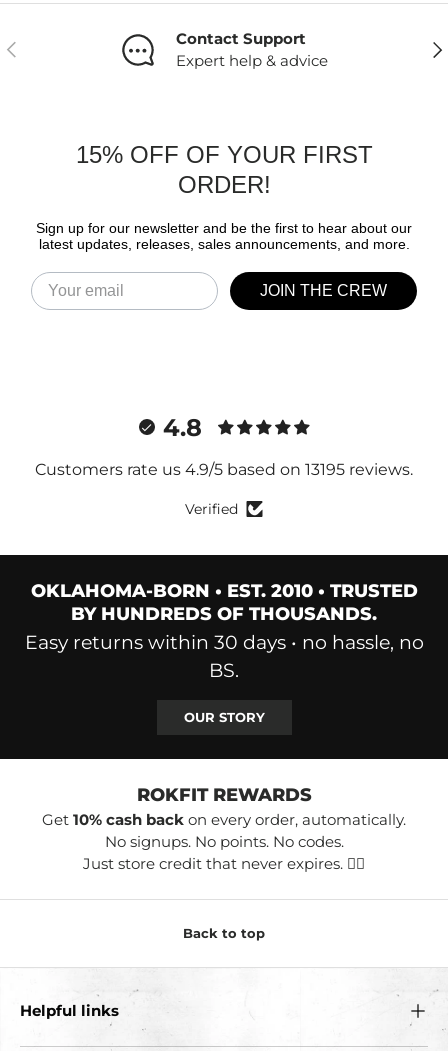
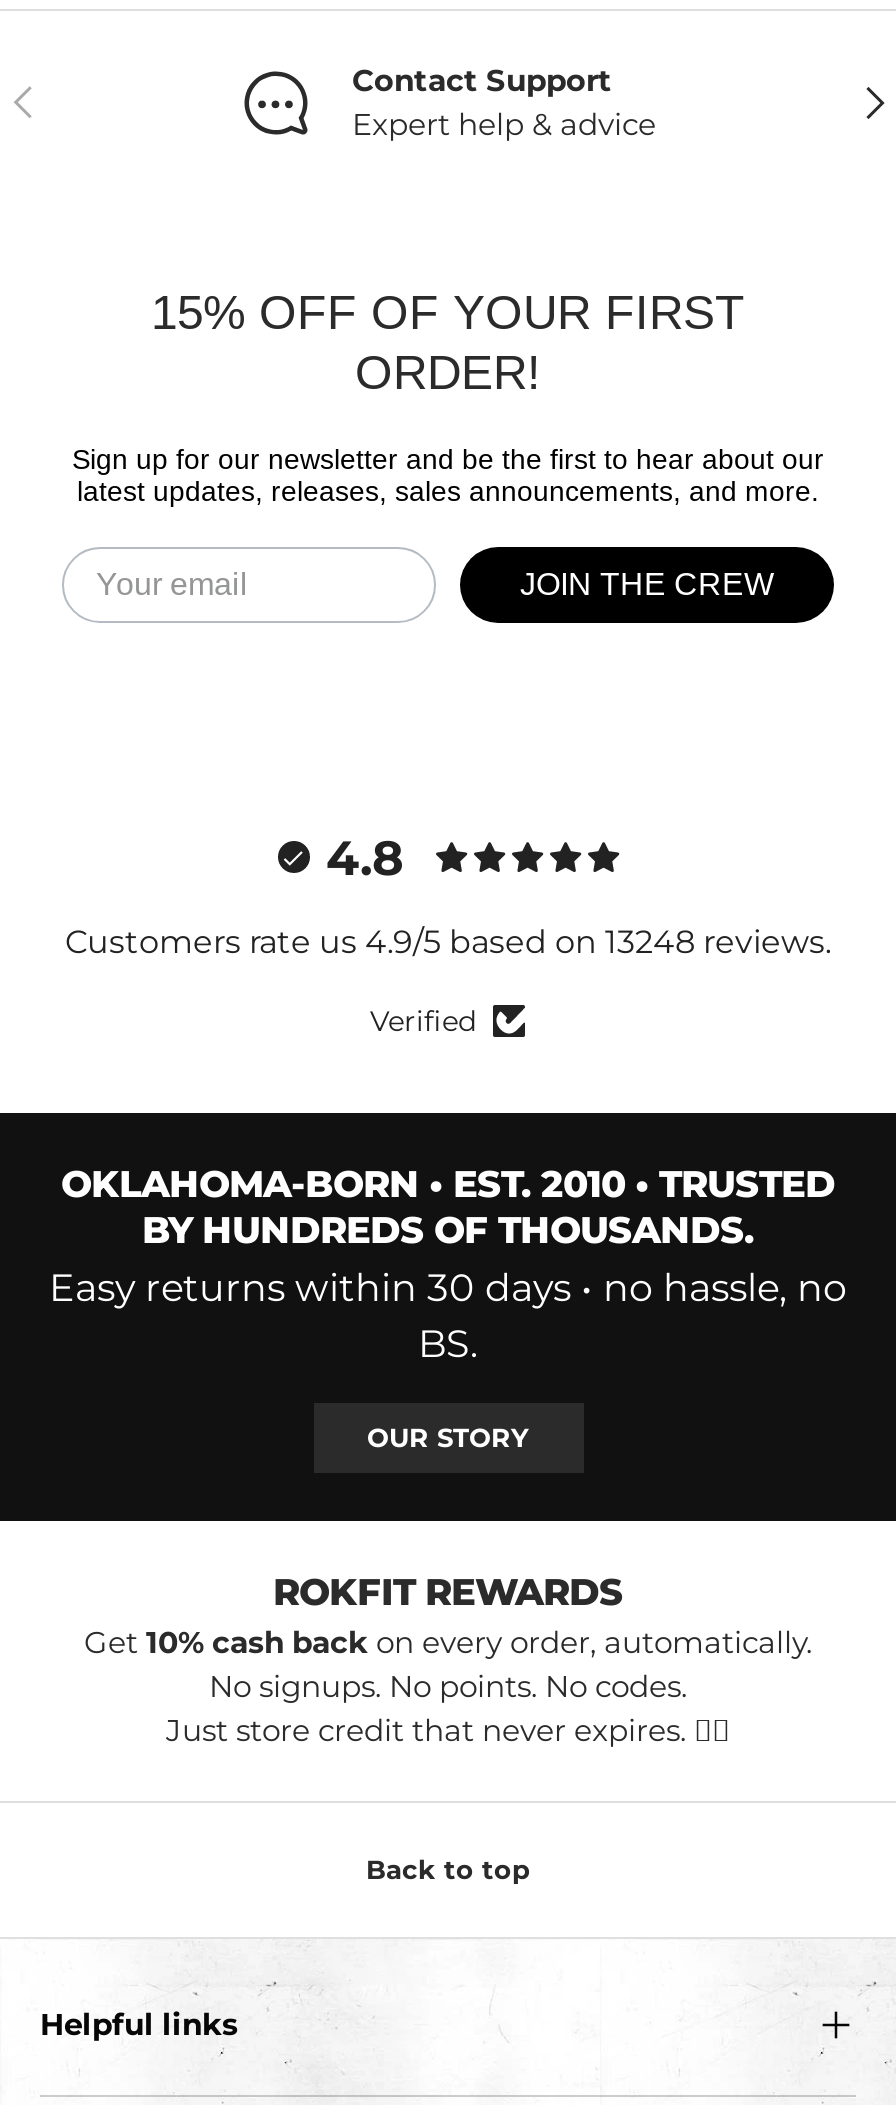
[35,460,413,479] Customers rate us 4.9/5 based on 13195 reviews. -> [65,924,831,962] Customers rate us 4.9/5 based on 13248 reviews.

